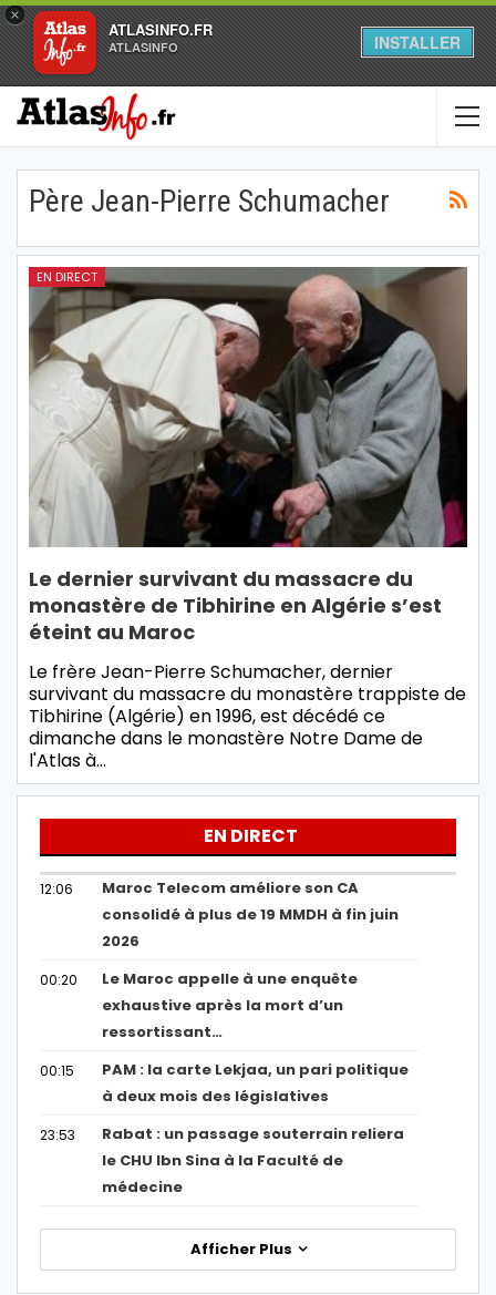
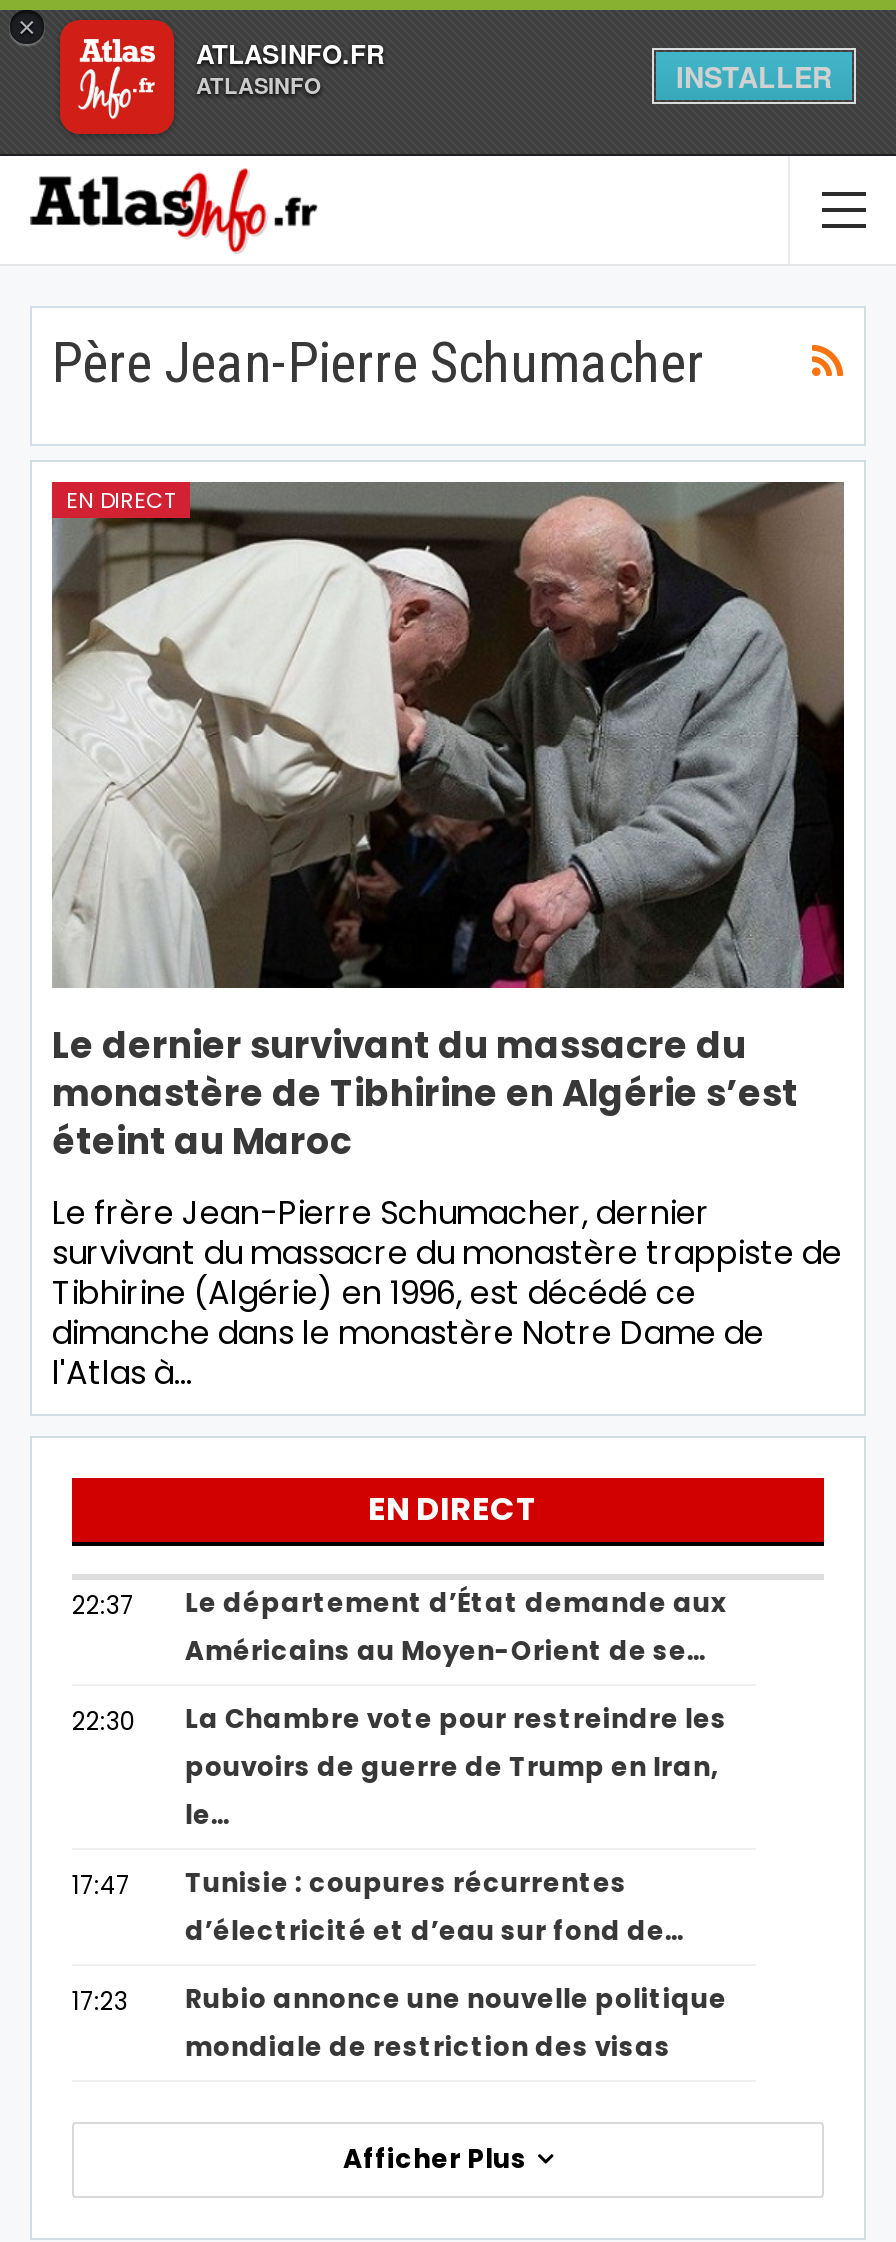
[40,877,399,952] 12:06 | Maroc Telecom améliore son CA | consolidé à plus de 19 MMDH à fin juin | 2026 -> [72,1584,727,1670] 22:37 | Le département d’État demande aux | Américains au Moyen-Orient de se…
[40,968,358,1043] 00:20 | Le Maroc appelle à une enquête | exhaustive après la mort d’un | ressortissant… -> [72,1700,727,1834] 22:30 | La Chambre vote pour restreindre les | pouvoirs de guerre de Trump en Iran, | le…
[40,1059,409,1107] 00:15 | PAM : la carte Lekjaa, un pari politique | à deux mois des législatives -> [72,1864,685,1950] 17:47 | Tunisie : coupures récurrentes | d’électricité et d’eau sur fond de…
[40,1123,405,1198] 23:53 | Rabat : un passage souterrain reliera | le CHU Ibn Sina à la Faculté de | médecine -> [72,1980,727,2066] 17:23 | Rubio annonce une nouvelle politique | mondiale de restriction des visas

